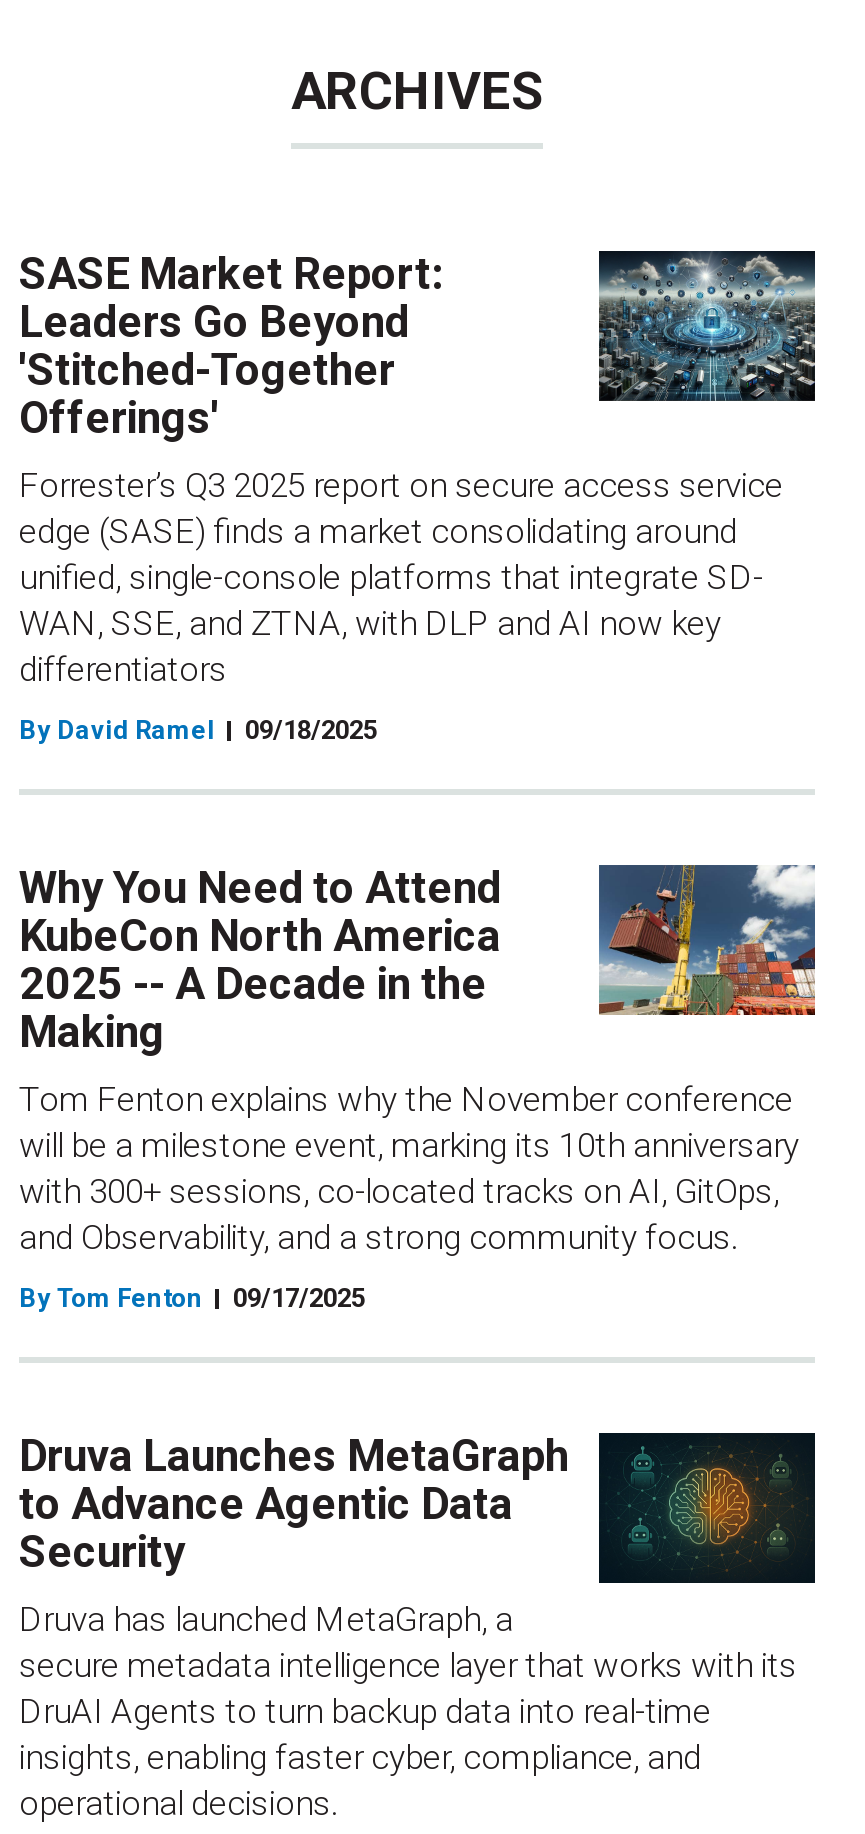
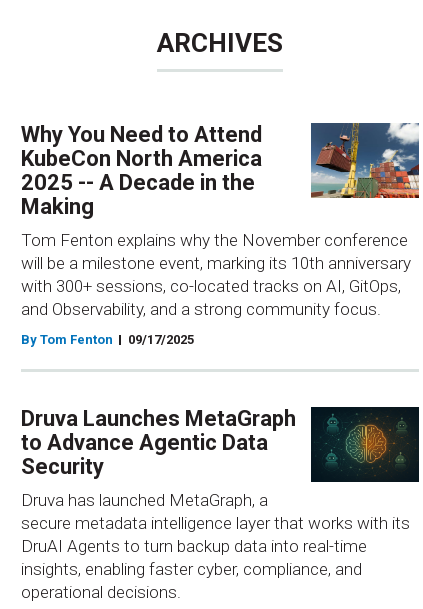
[19,249,817,745] [image] | SASE Market Report: | Leaders Go Beyond | 'Stitched-Together | Offerings' | Forrester’s Q3 2025 report on secure access service | edge (SASE) finds a market consolidating around | unified, single-console platforms that integrate SD- | WAN, SSE, and ZTNA, with DLP and AI now key | differentiators | By David Ramel | 09/18/2025 -> none

